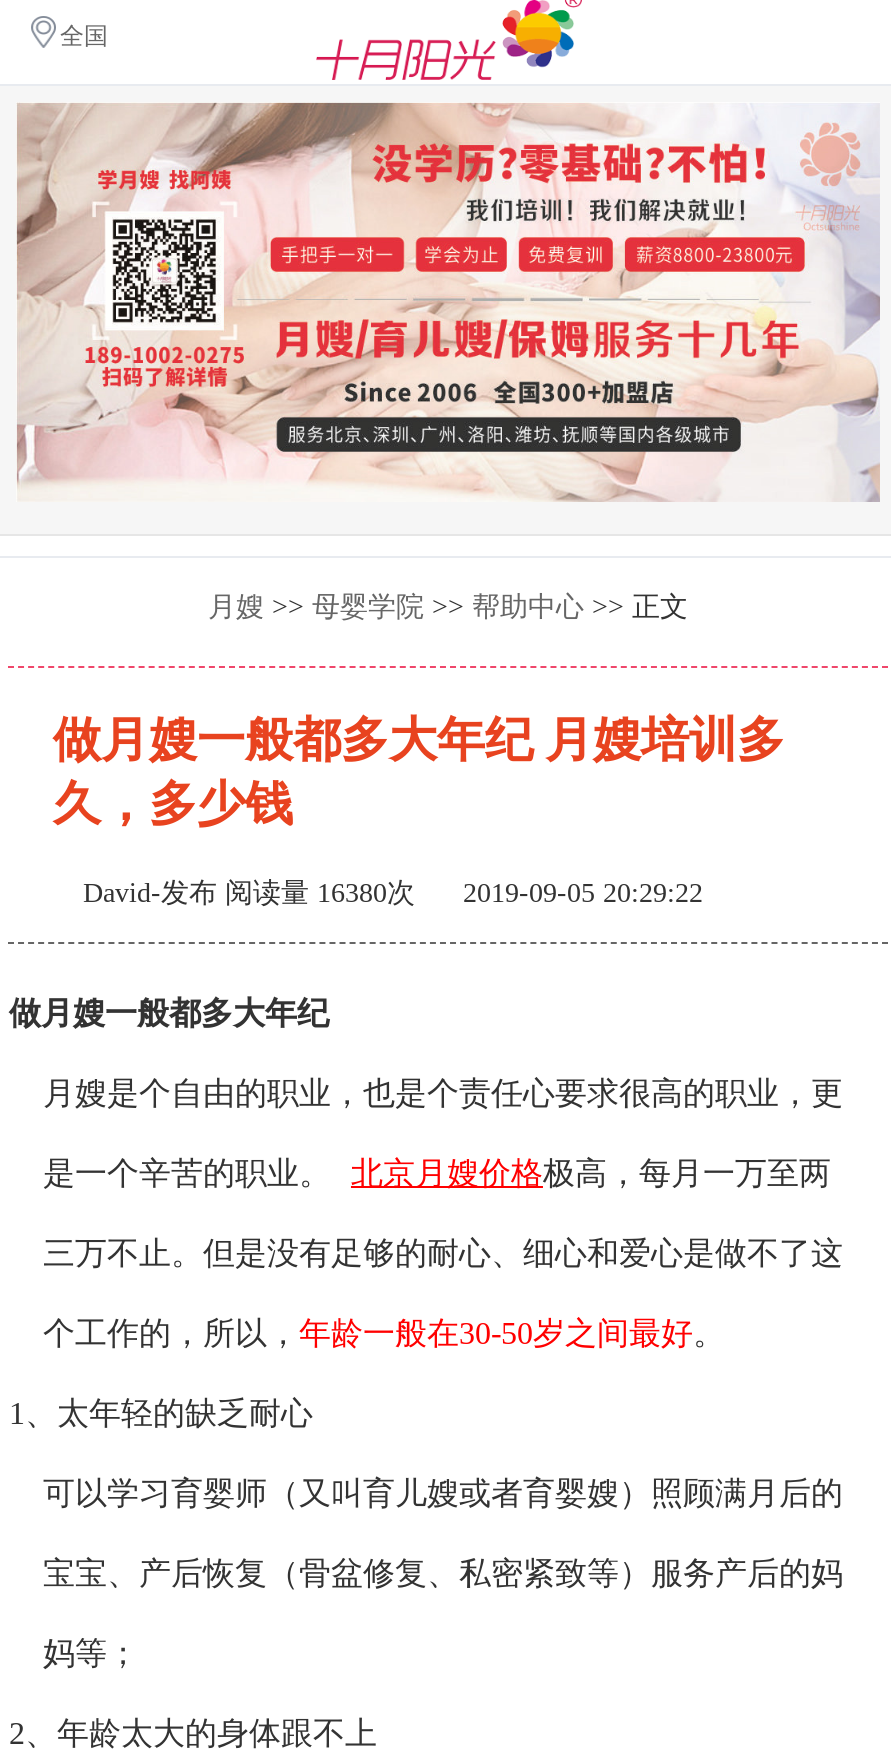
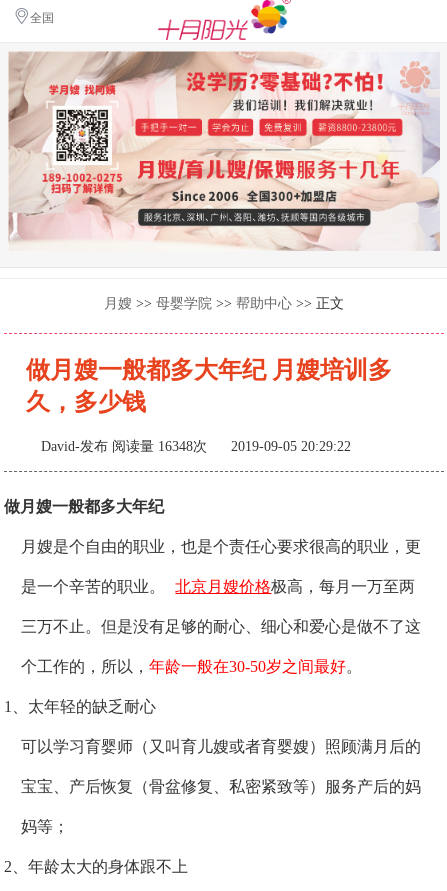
[83,877,703,907] David-发布阅读量 16380次 2019-09-05 20:29:22 -> [41,438,351,453] David-发布阅读量 16348次 2019-09-05 20:29:22

